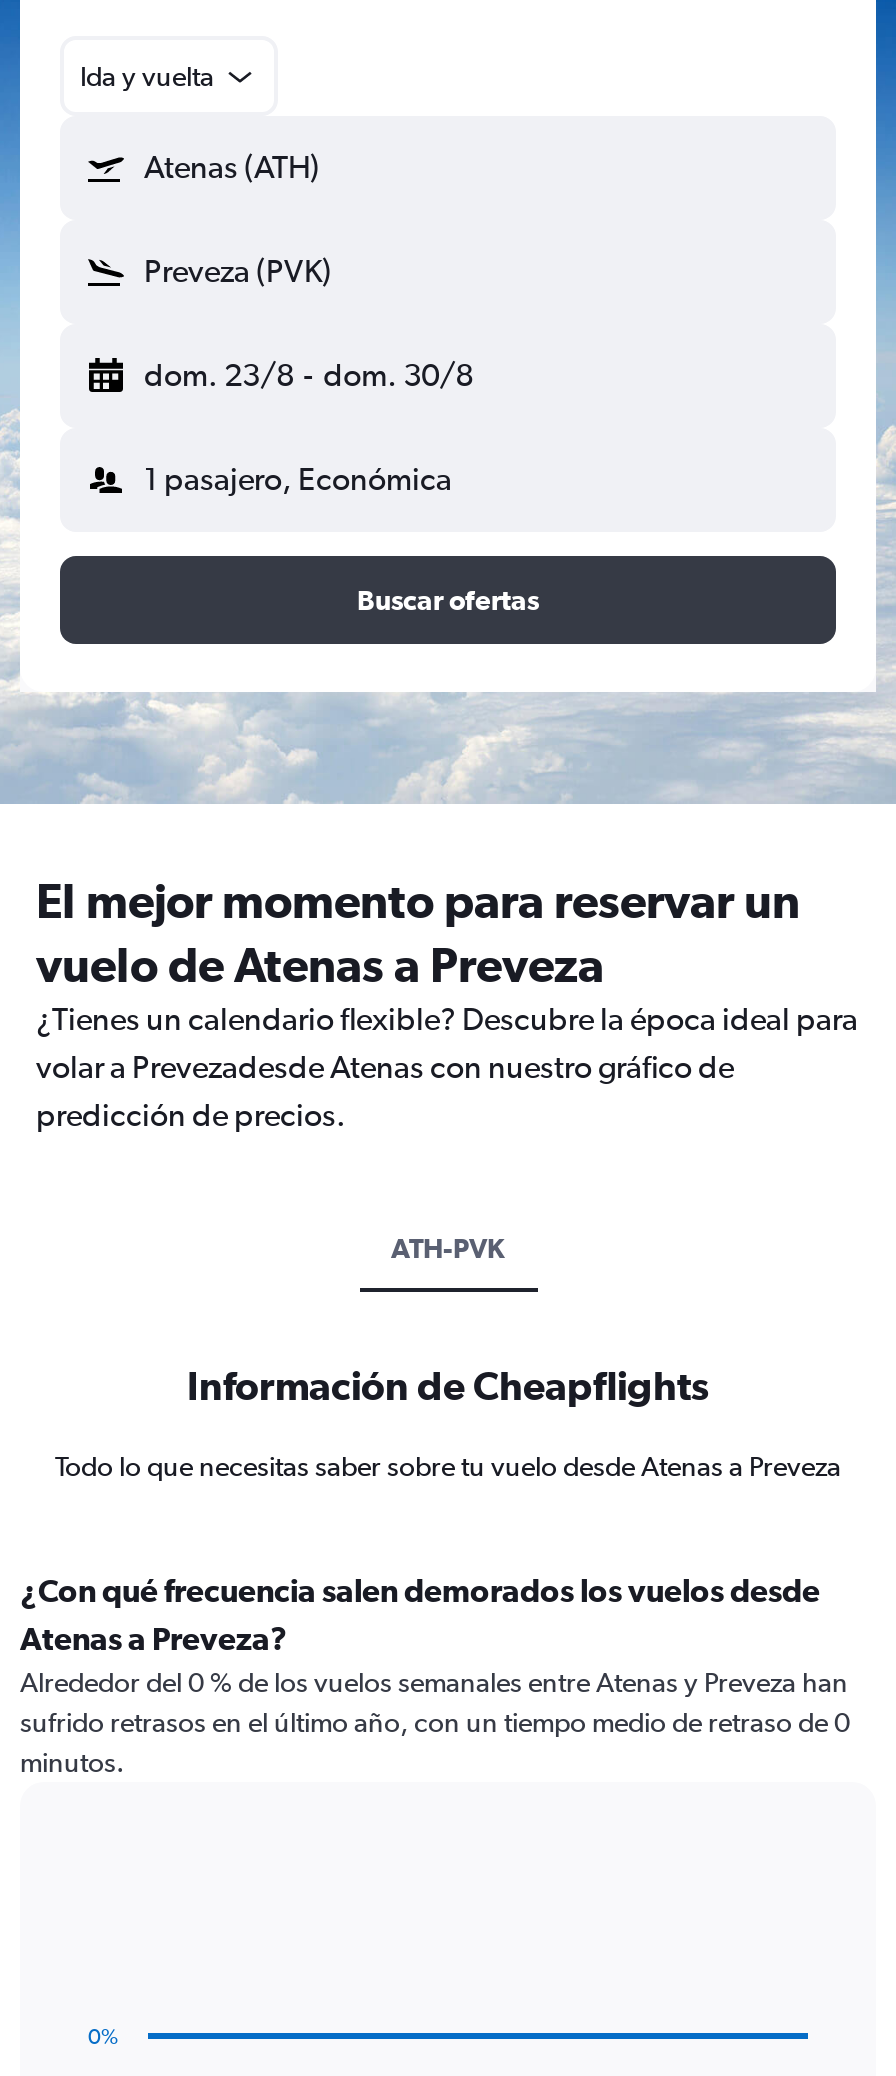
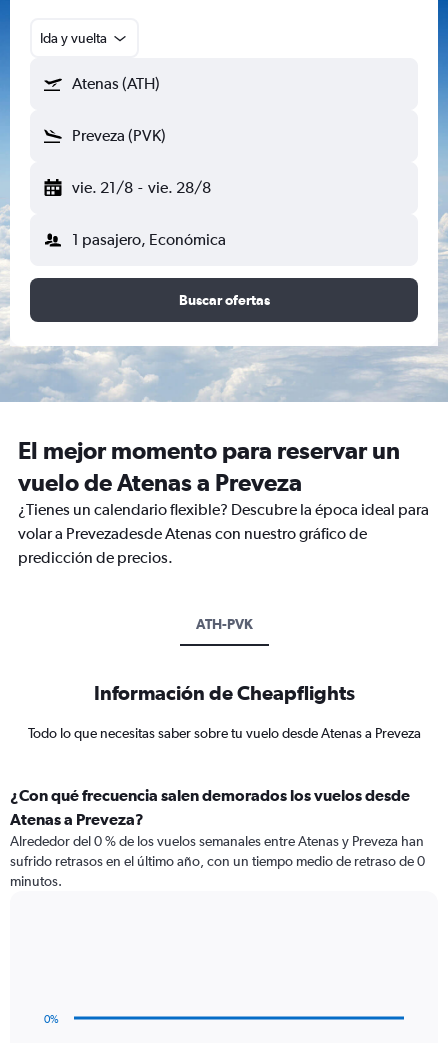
[144,356,473,394] dom. 23/8 - dom. 30/8 -> [72,178,211,197] vie. 21/8 - vie. 28/8

